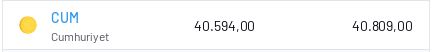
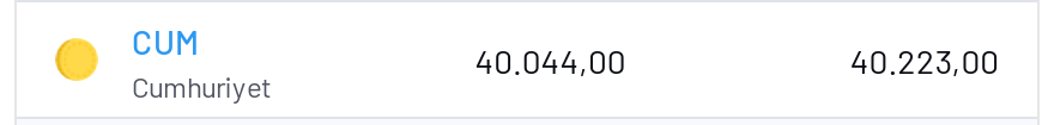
[194,16,255,33] 40.594,00 -> [475,39,626,80] 40.044,00
[352,16,413,33] 40.809,00 -> [850,39,999,80] 40.223,00

